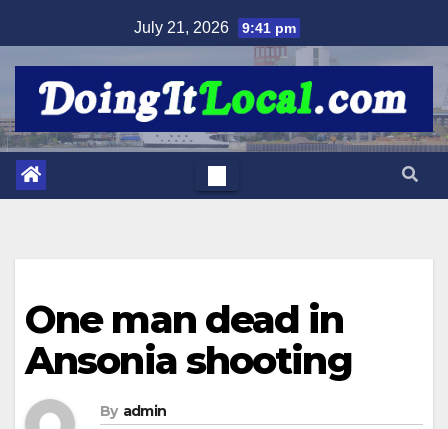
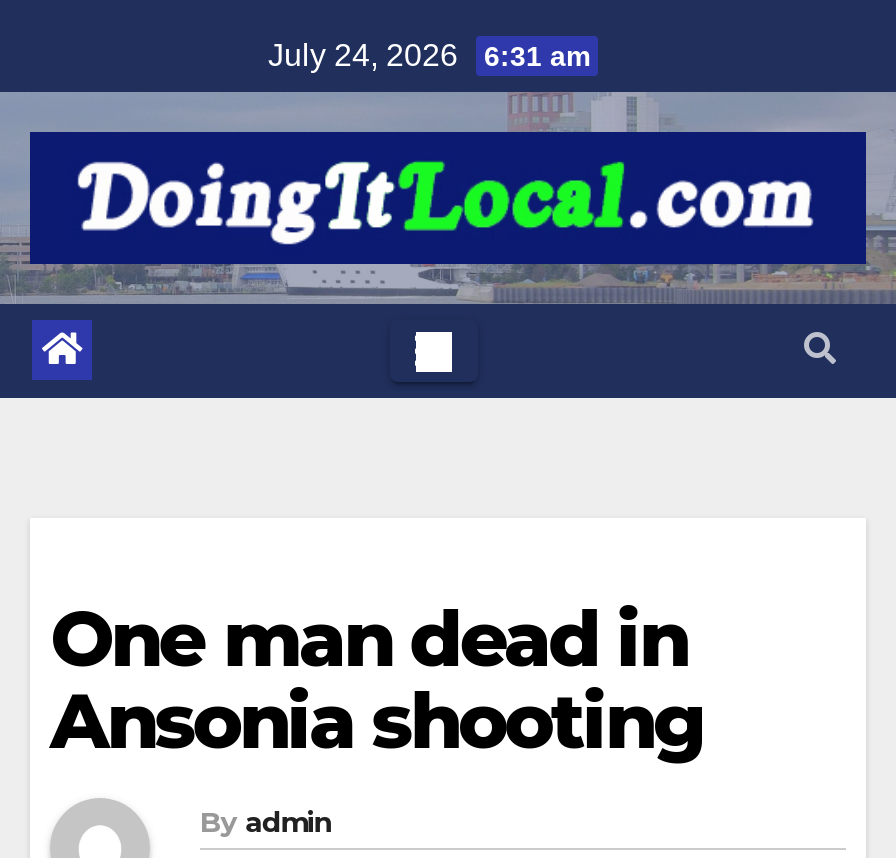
[133,19,295,36] July 21, 2026 9:41 pm -> [268,38,590,72] July 24, 2026 6:31 am

